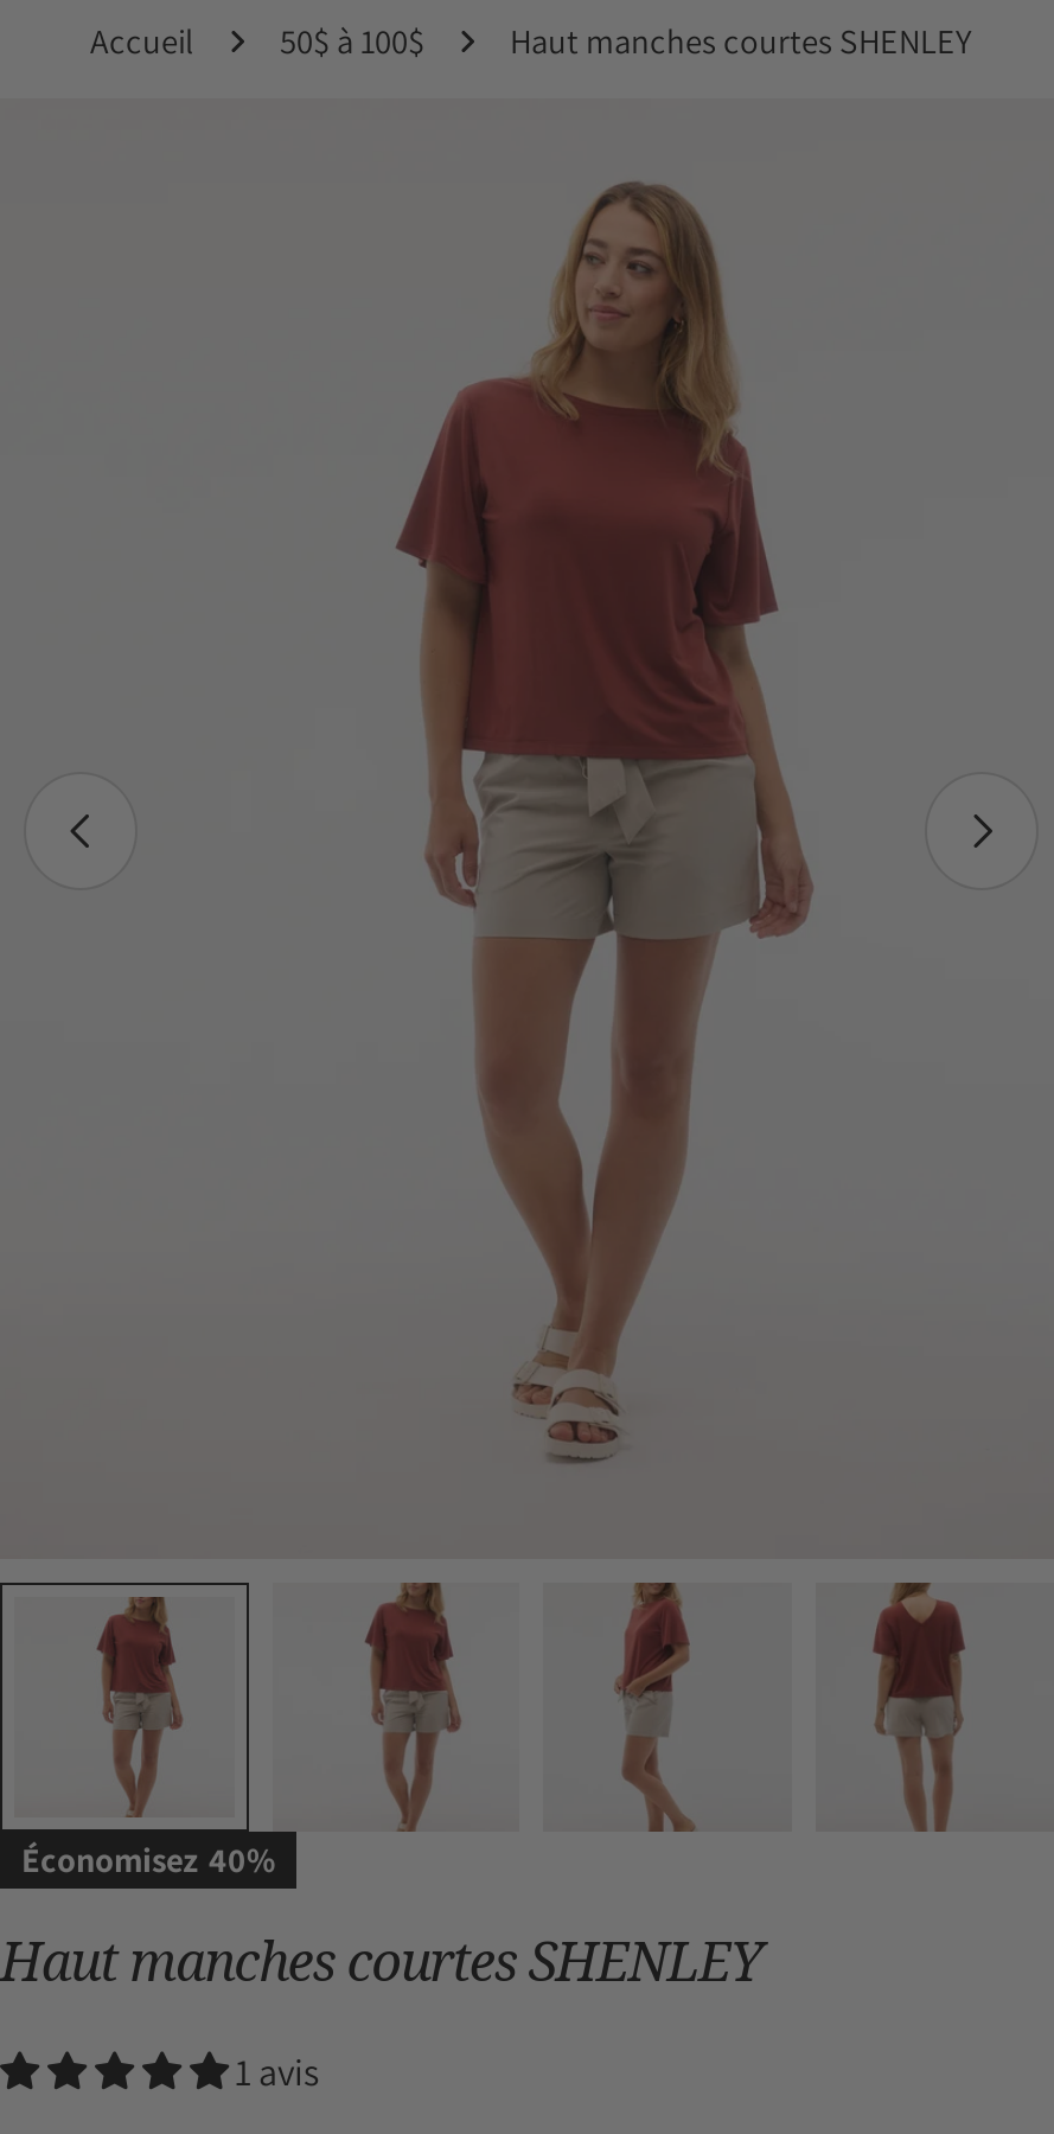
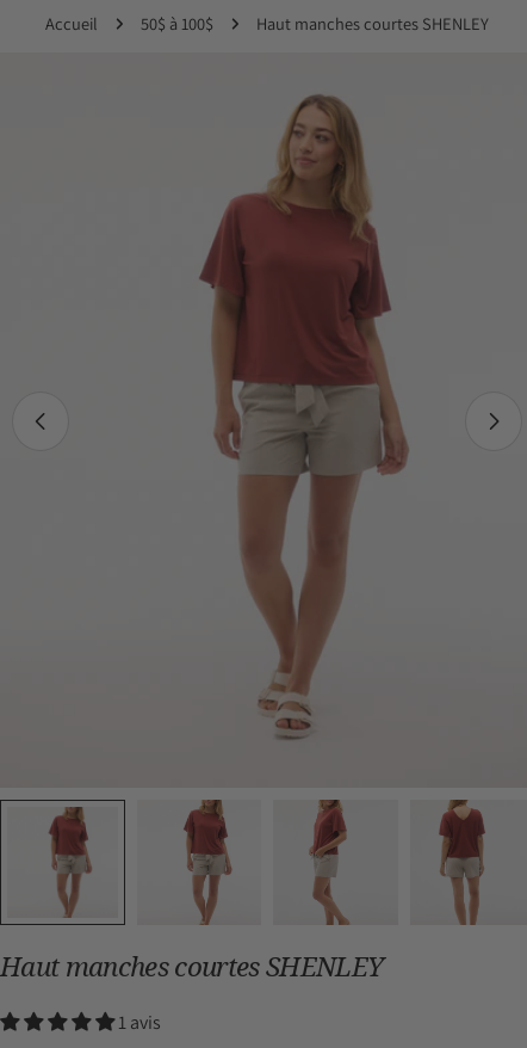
[21,1836,275,1881] Économisez 40% -> none

